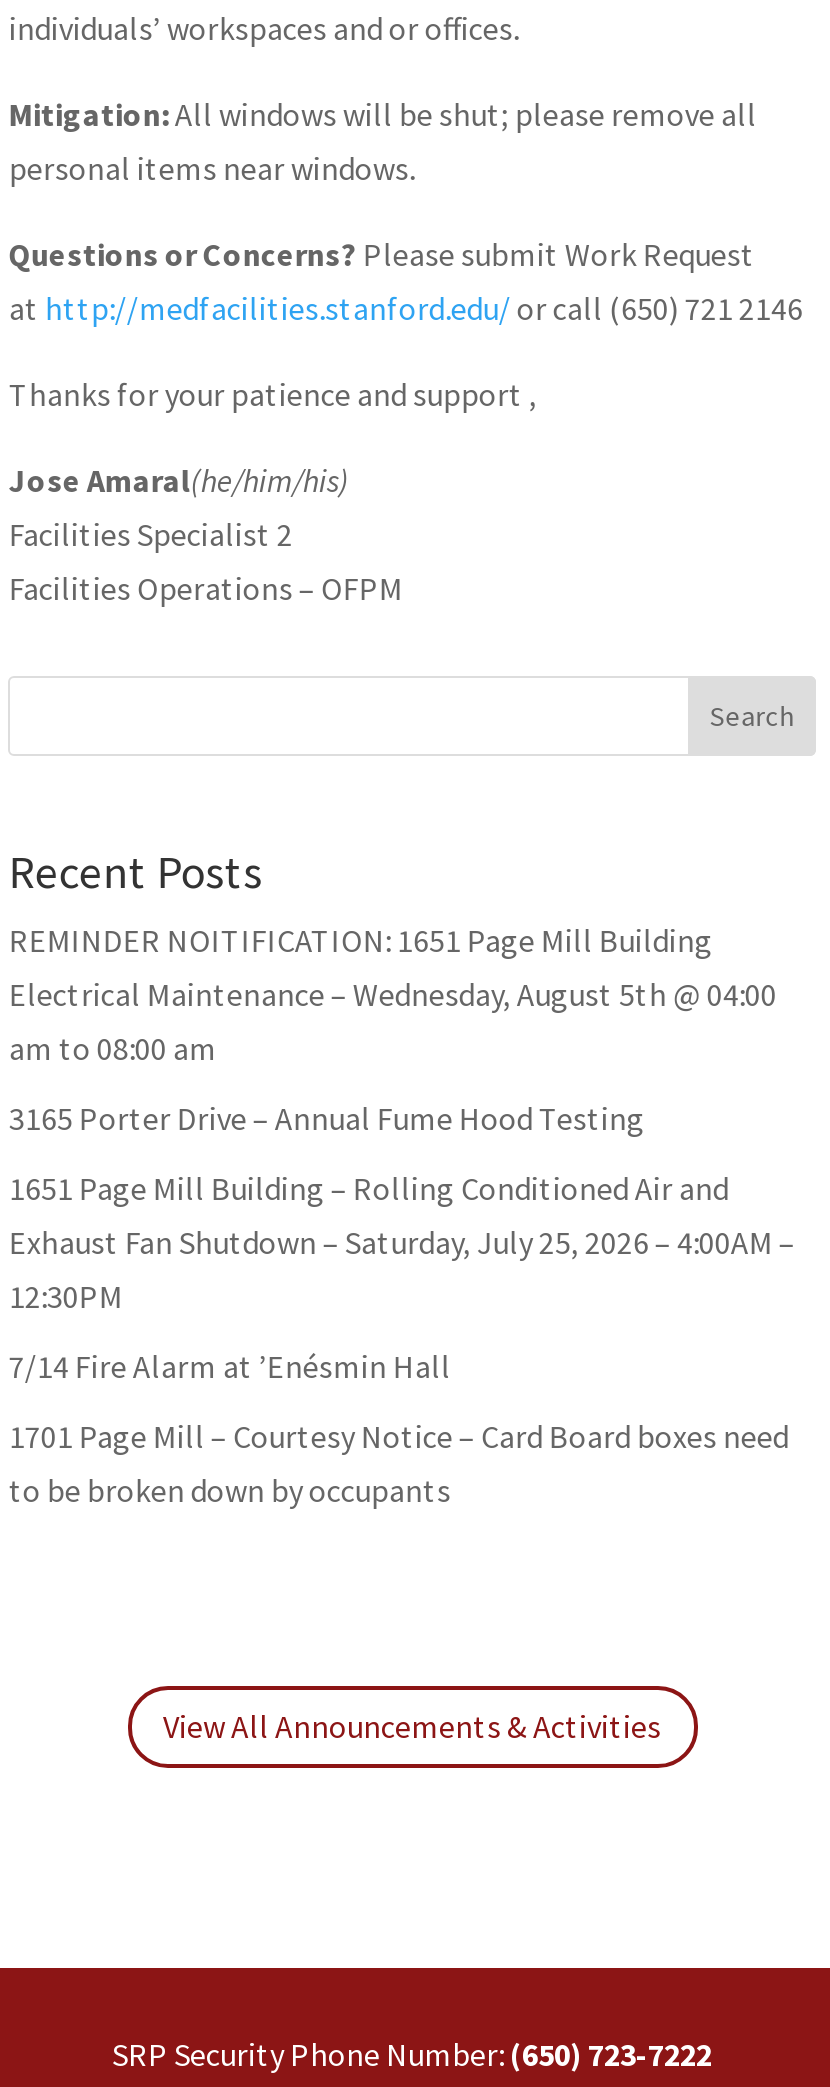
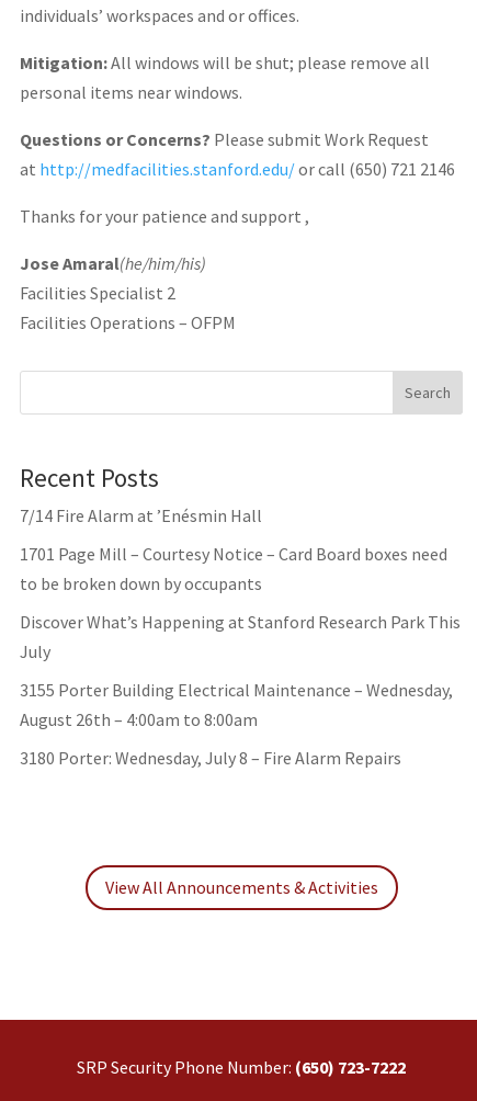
[9,920,795,1316] REMINDER NOITIFICATION: 1651 Page Mill Building | Electrical Maintenance – Wednesday, August 5th @ 04:00 | am to 08:00 am | 3165 Porter Drive – Annual Fume Hood Testing | 1651 Page Mill Building – Rolling Conditioned Air and | Exhaust Fan Shutdown – Saturday, July 25, 2026 – 4:00AM – | 12:30PM -> none
moved [9,1346,789,1510] -> [20,505,448,594]: 7/14 Fire Alarm at ’Enésmin Hall | 1701 Page Mill – Courtesy Notice – Card Board boxes need | to be broken down by occupants
none -> [20,611,461,769] Discover What’s Happening at Stanford Research Park This | July | 3155 Porter Building Electrical Maintenance – Wednesday, | August 26th – 4:00am to 8:00am | 3180 Porter: Wednesday, July 8 – Fire Alarm Repairs

